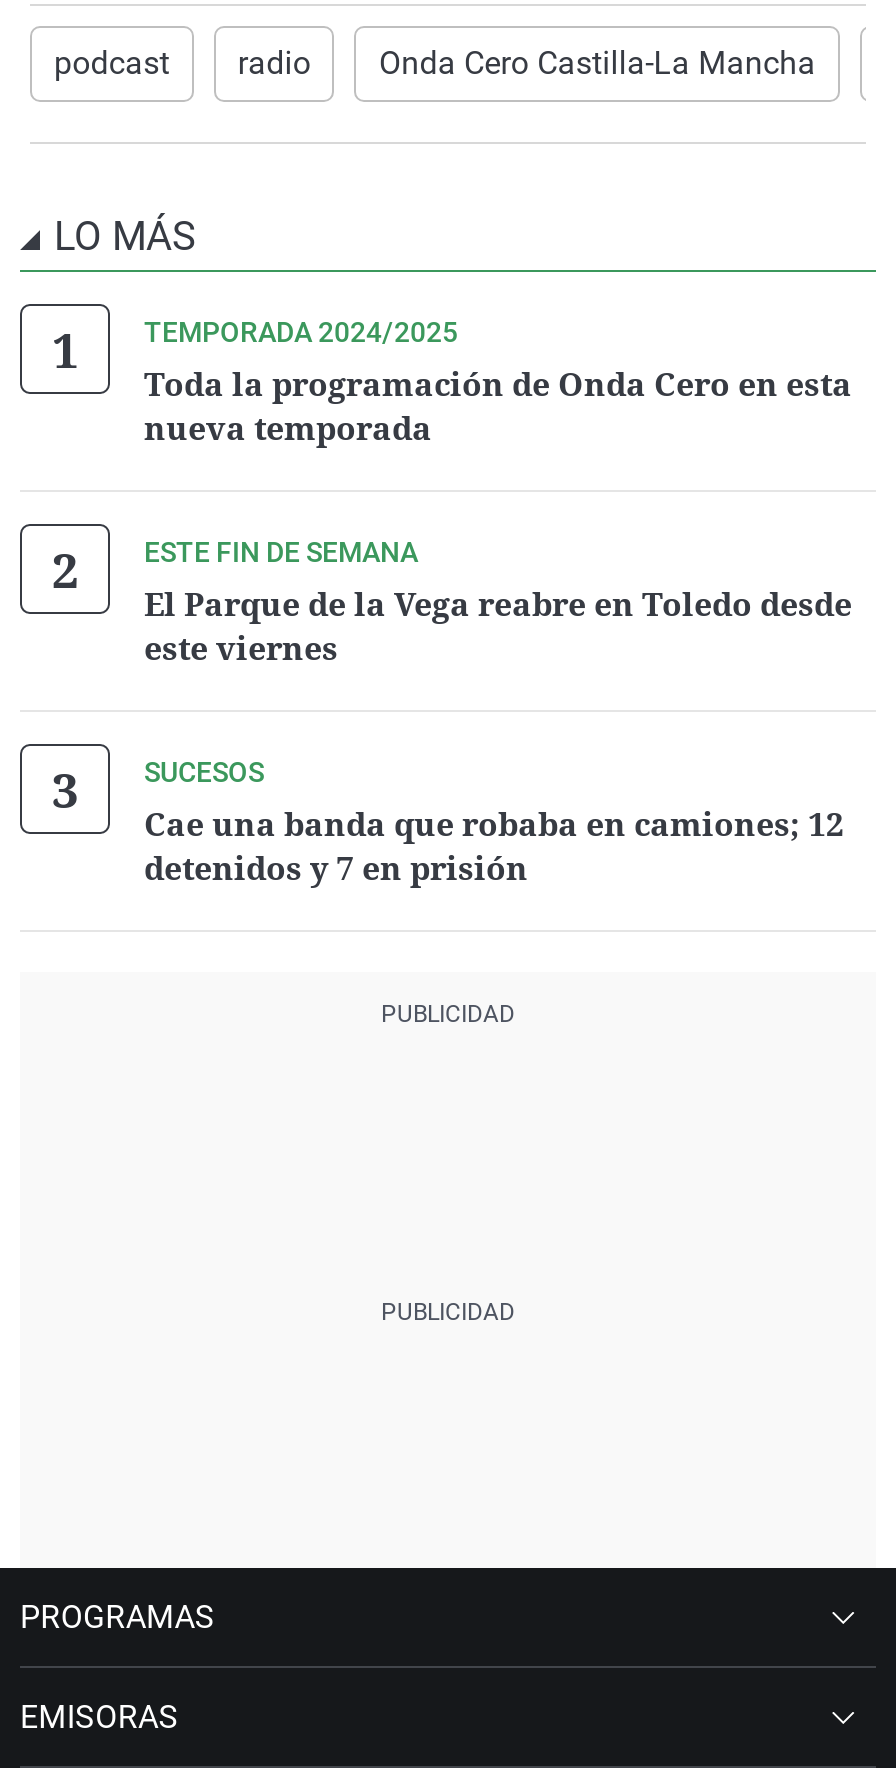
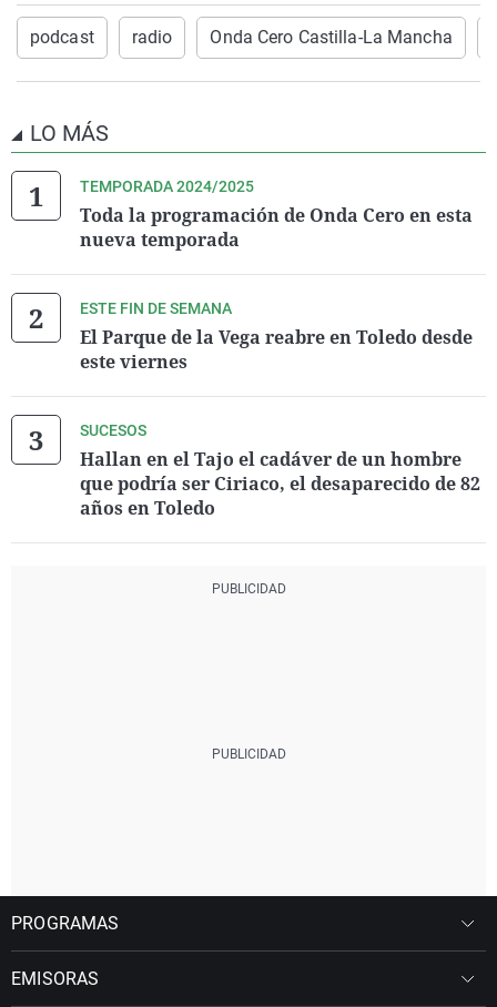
[144,802,844,890] Cae una banda que robaba en camiones; 12 | detenidos y 7 en prisión -> [80,447,480,520] Hallan en el Tajo el cadáver de un hombre | que podría ser Ciriaco, el desaparecido de 82 | años en Toledo

